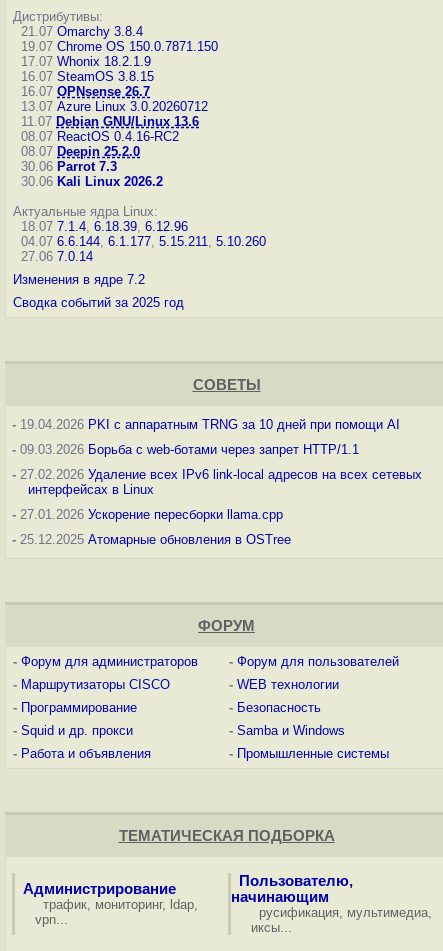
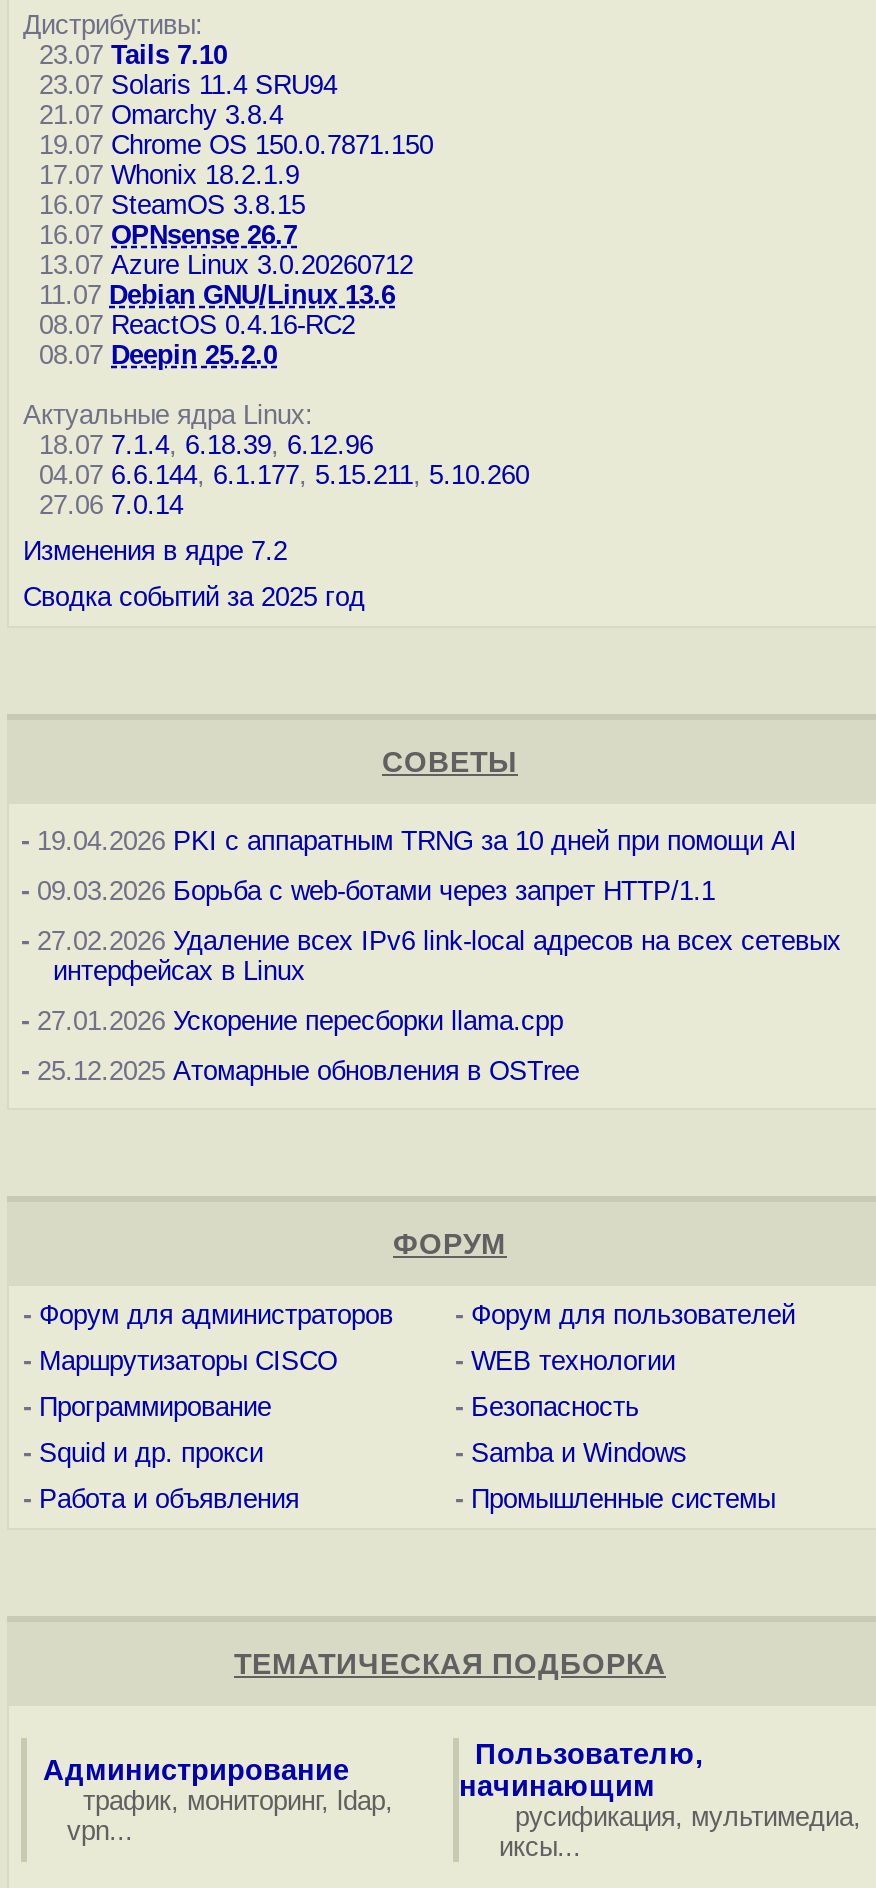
none -> [23,40,337,100] 23.07 Tails 7.10 | 23.07 Solaris 11.4 SRU94
moved [13,24,218,159] -> [23,100,433,370]: 21.07 Omarchy 3.8.4 | 19.07 Chrome OS 150.0.7871.150 | 17.07 Whonix 18.2.1.9 | ... | 08.07 ReactOS 0.4.16-RC2 | 08.07 Deepin 25.2.0
[13,159,163,189] 30.06 Parrot 7.3 | 30.06 Kali Linux 2026.2 -> none

